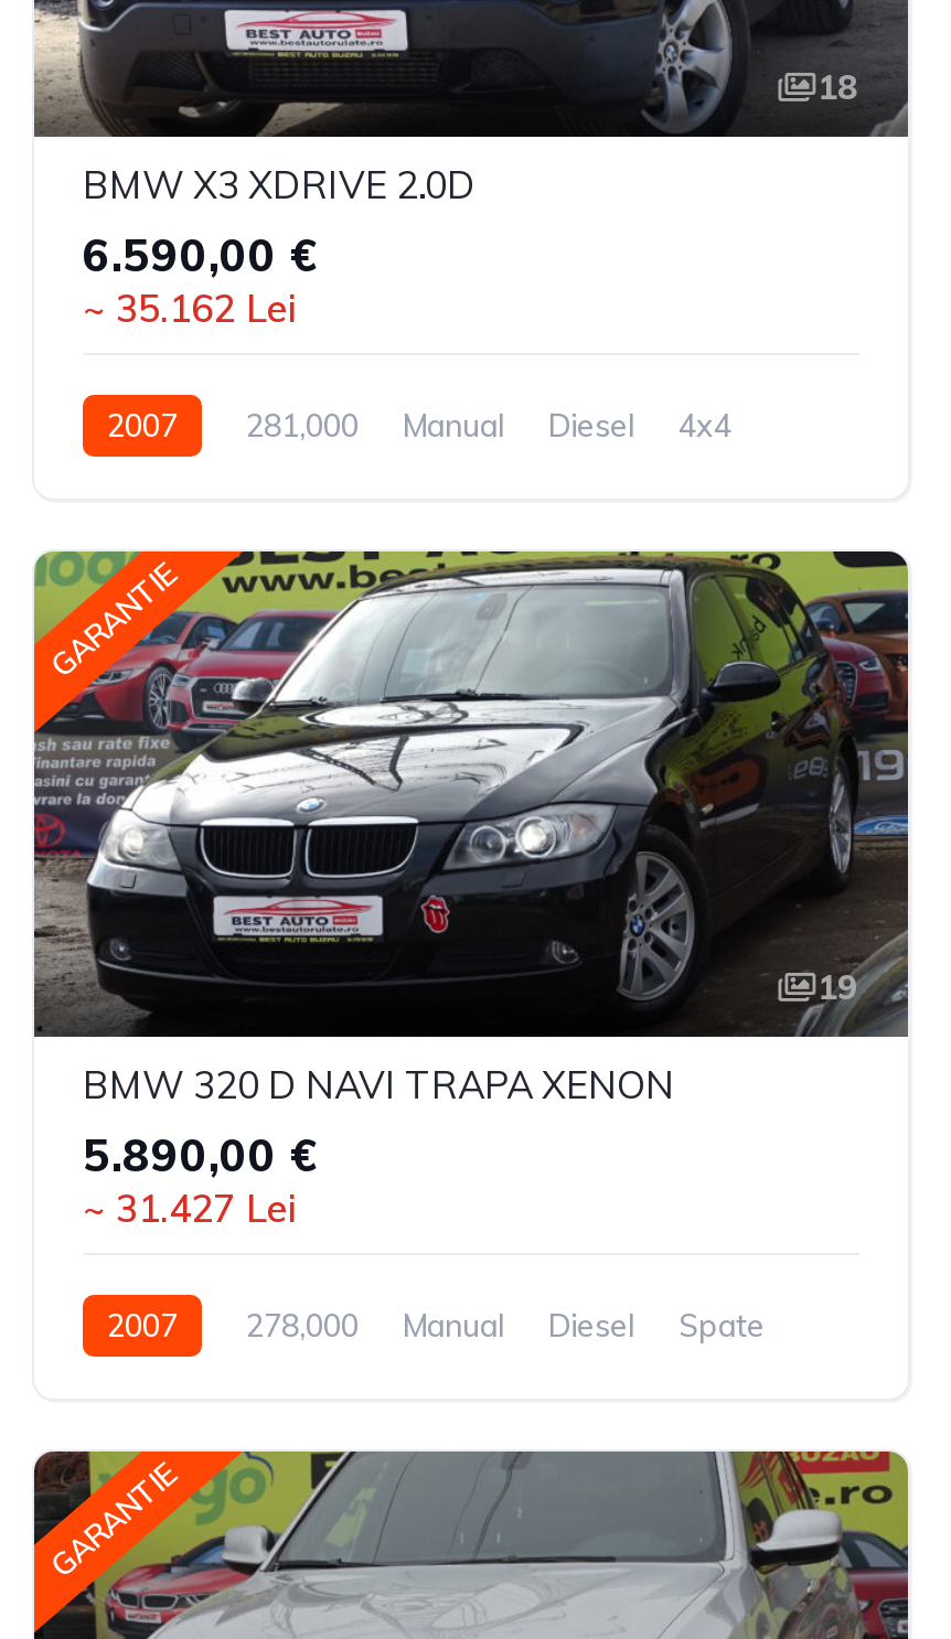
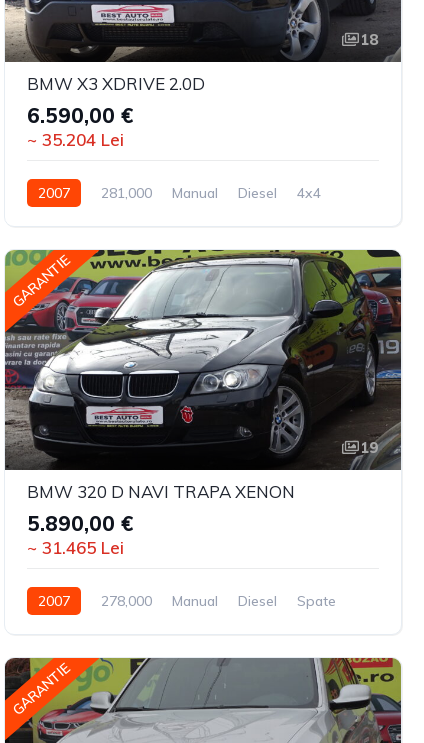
[83,285,297,331] ~ 35.162 Lei -> [27,129,124,150] ~ 35.204 Lei
[83,1184,297,1231] ~ 31.427 Lei -> [27,537,124,558] ~ 31.465 Lei

